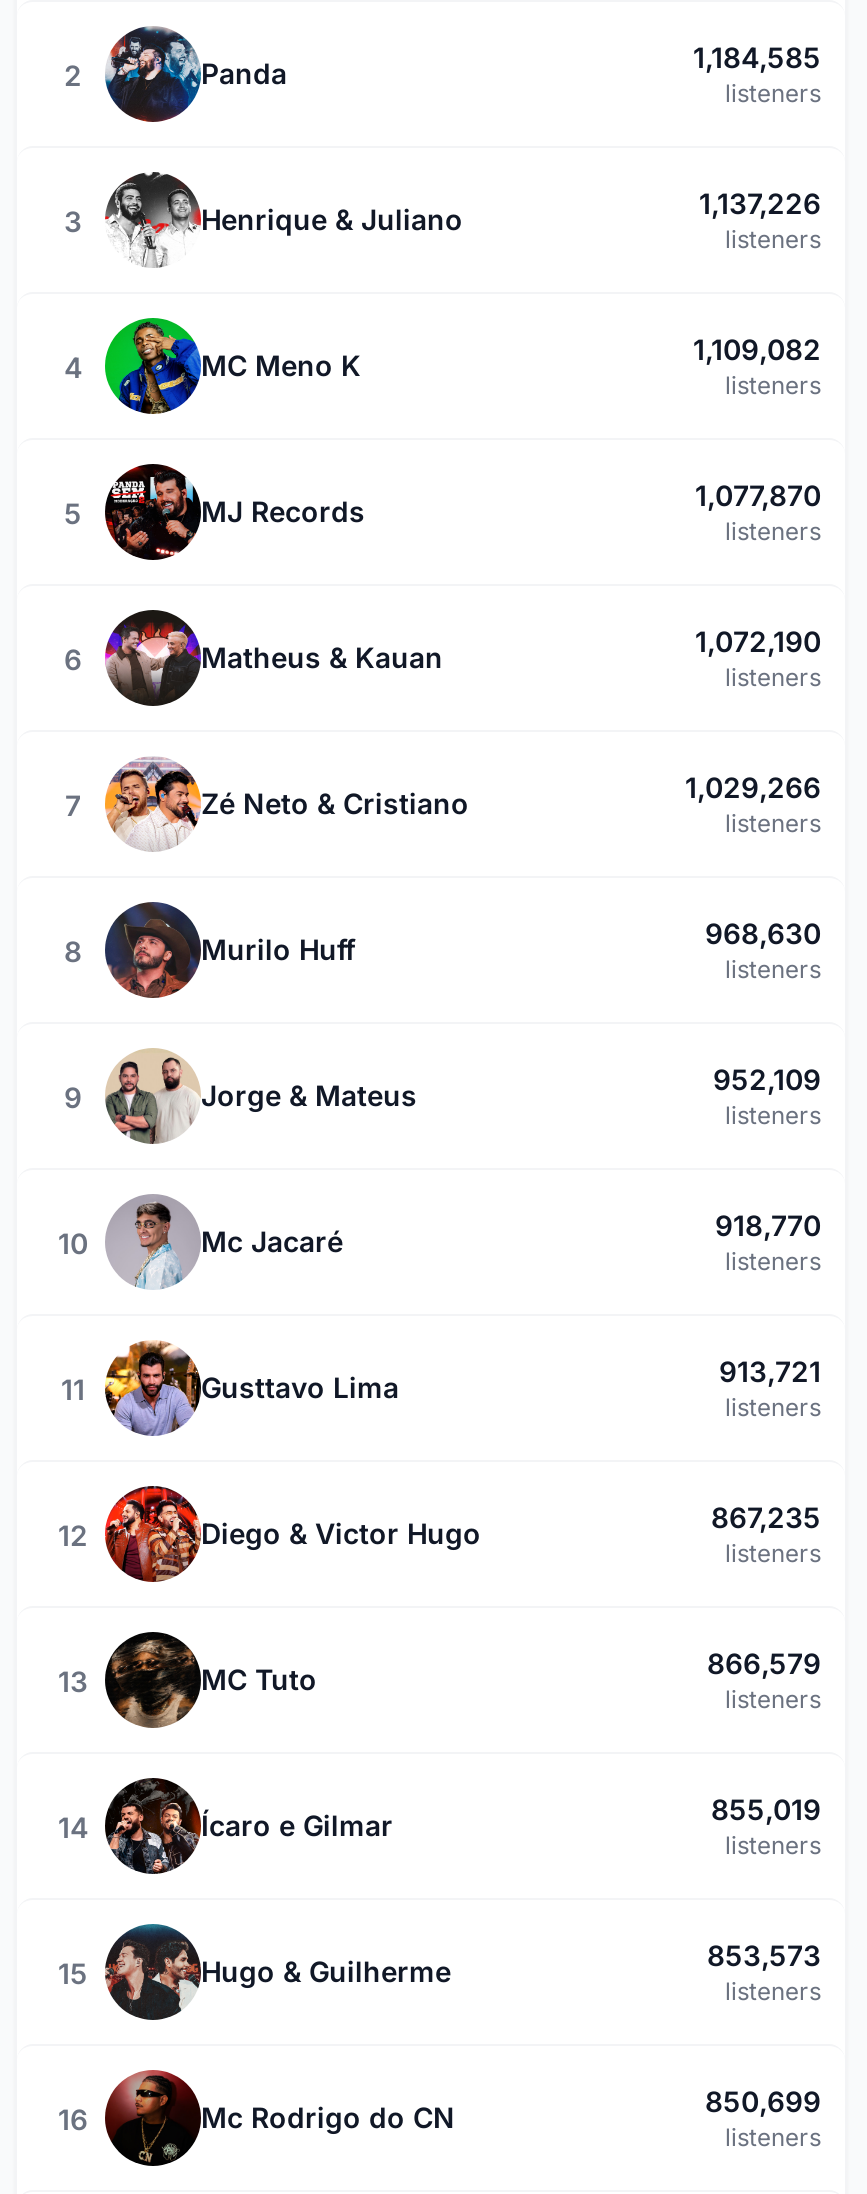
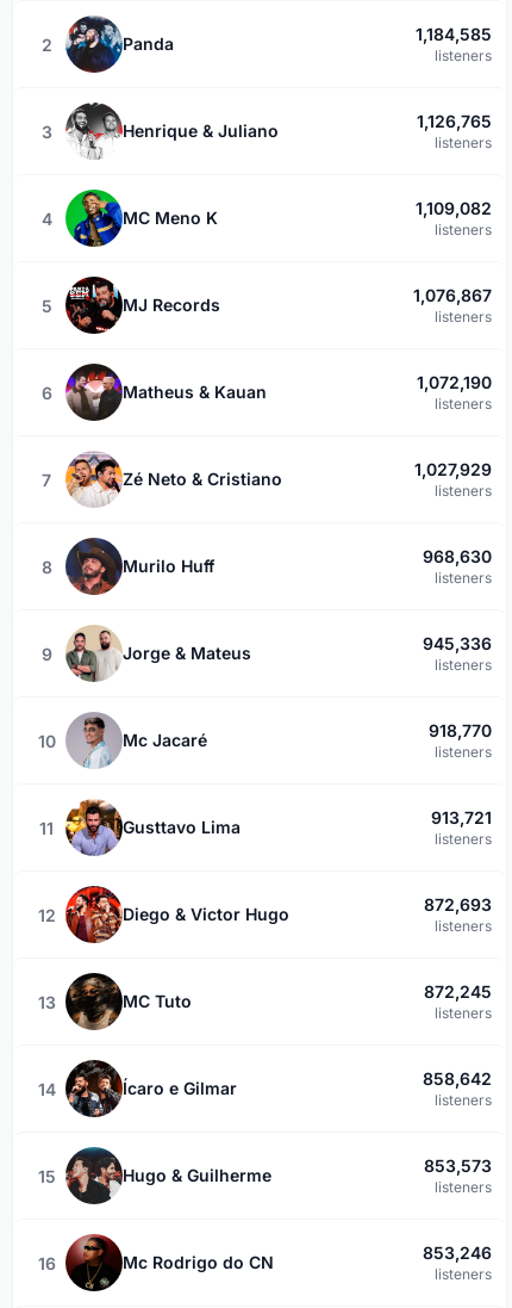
[699,186,821,220] 1,137,226 -> [417,111,492,131] 1,126,765
[695,478,821,512] 1,077,870 -> [413,285,492,305] 1,076,867
[685,770,821,804] 1,029,266 -> [414,459,492,479] 1,027,929
[713,1062,821,1096] 952,109 -> [423,633,492,653] 945,336
[711,1500,821,1534] 867,235 -> [424,894,492,915] 872,693
[707,1646,821,1680] 866,579 -> [424,981,492,1002] 872,245
[711,1792,821,1826] 855,019 -> [423,1068,492,1089] 858,642
[705,2084,821,2118] 850,699 -> [423,1242,492,1263] 853,246

